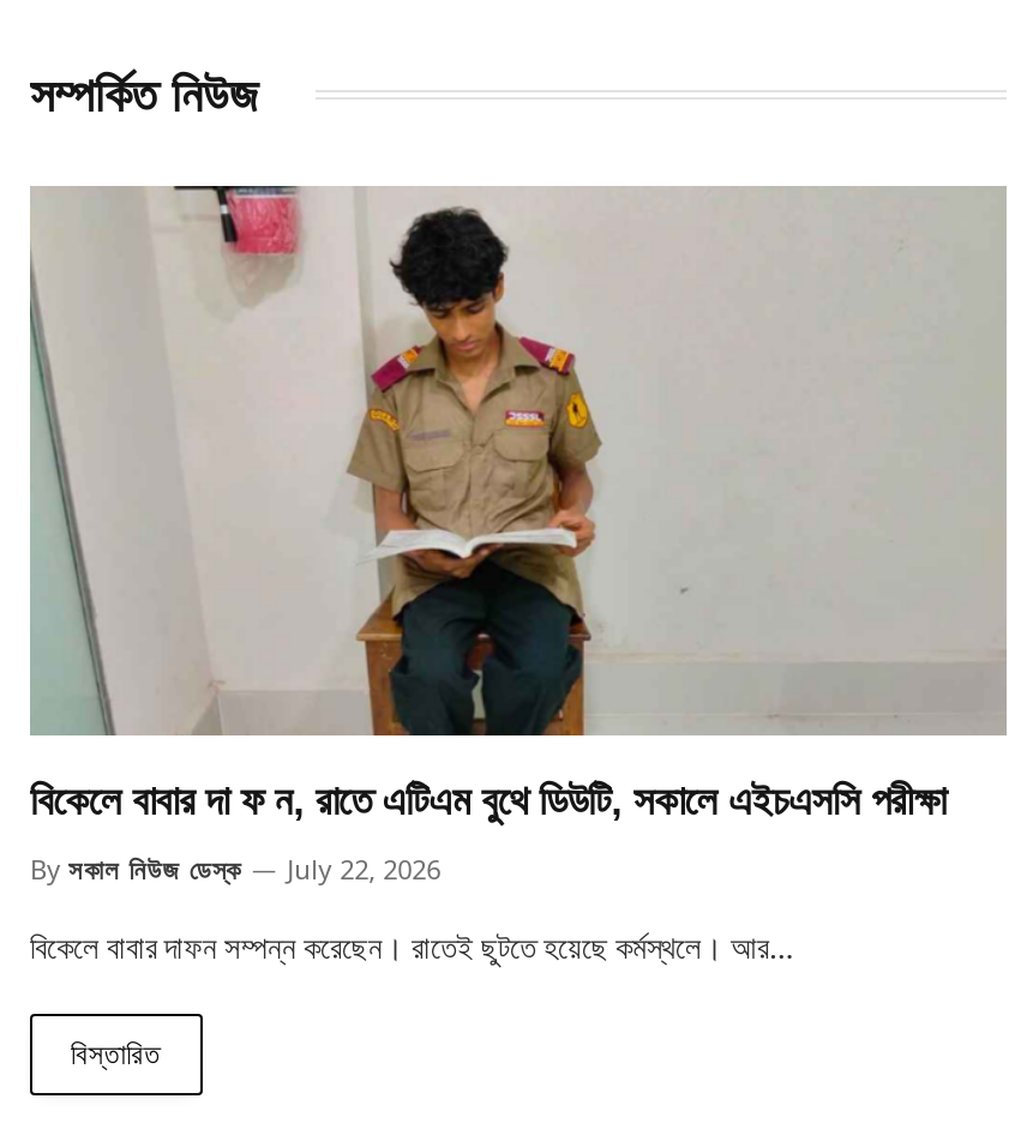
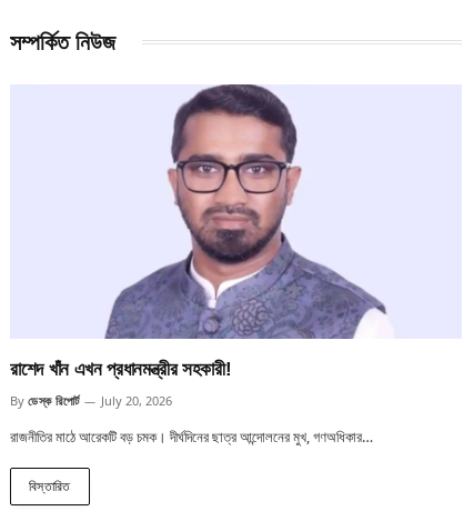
[28,184,1009,824] [image] | বিকেলে বাবার দা ফ ন, রাতে এটিএম বুথে ডিউটি, সকালে এইচএসসি পরীক্ষা -> [10,84,462,380] [image] | রাশেদ খাঁন এখন প্রধানমন্ত্রীর সহকারী!
[30,850,441,886] By সকাল নিউজ ডেস্ক | July 22, 2026 -> [10,392,172,408] By ডেস্ক রিপোর্ট | July 20, 2026
[30,924,793,968] বিকেলে বাবার দাফন সম্পন্ন করেছেন। রাতেই ছুটতে হয়েছে কর্মস্থলে। আর… -> [10,426,373,446] রাজনীতির মাঠে আরেকটি বড় চমক। দীর্ঘদিনের ছাত্র আন্দোলনের মুখ, গণঅধিকার…

